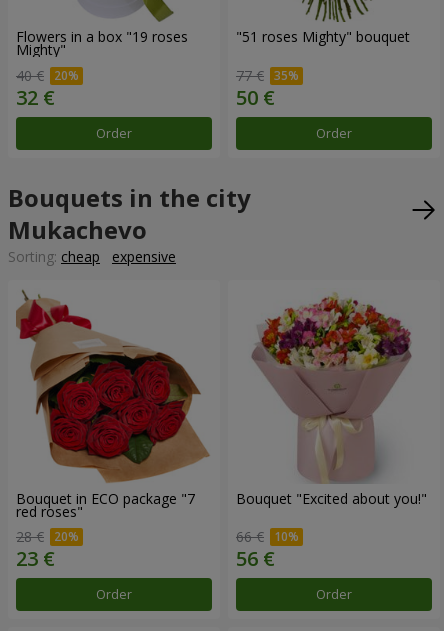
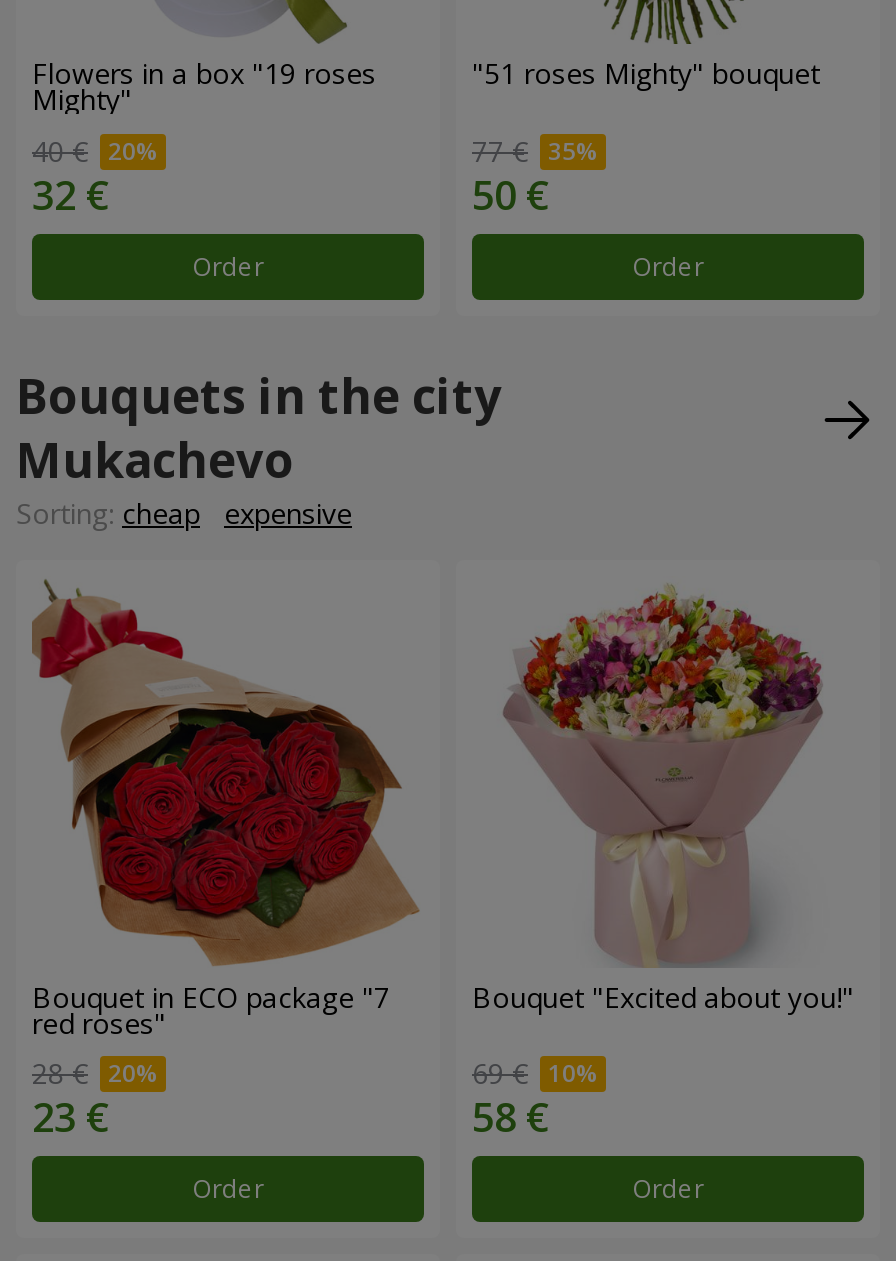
[236,527,264,546] 66 € -> [472,1054,528,1092] 69 €

